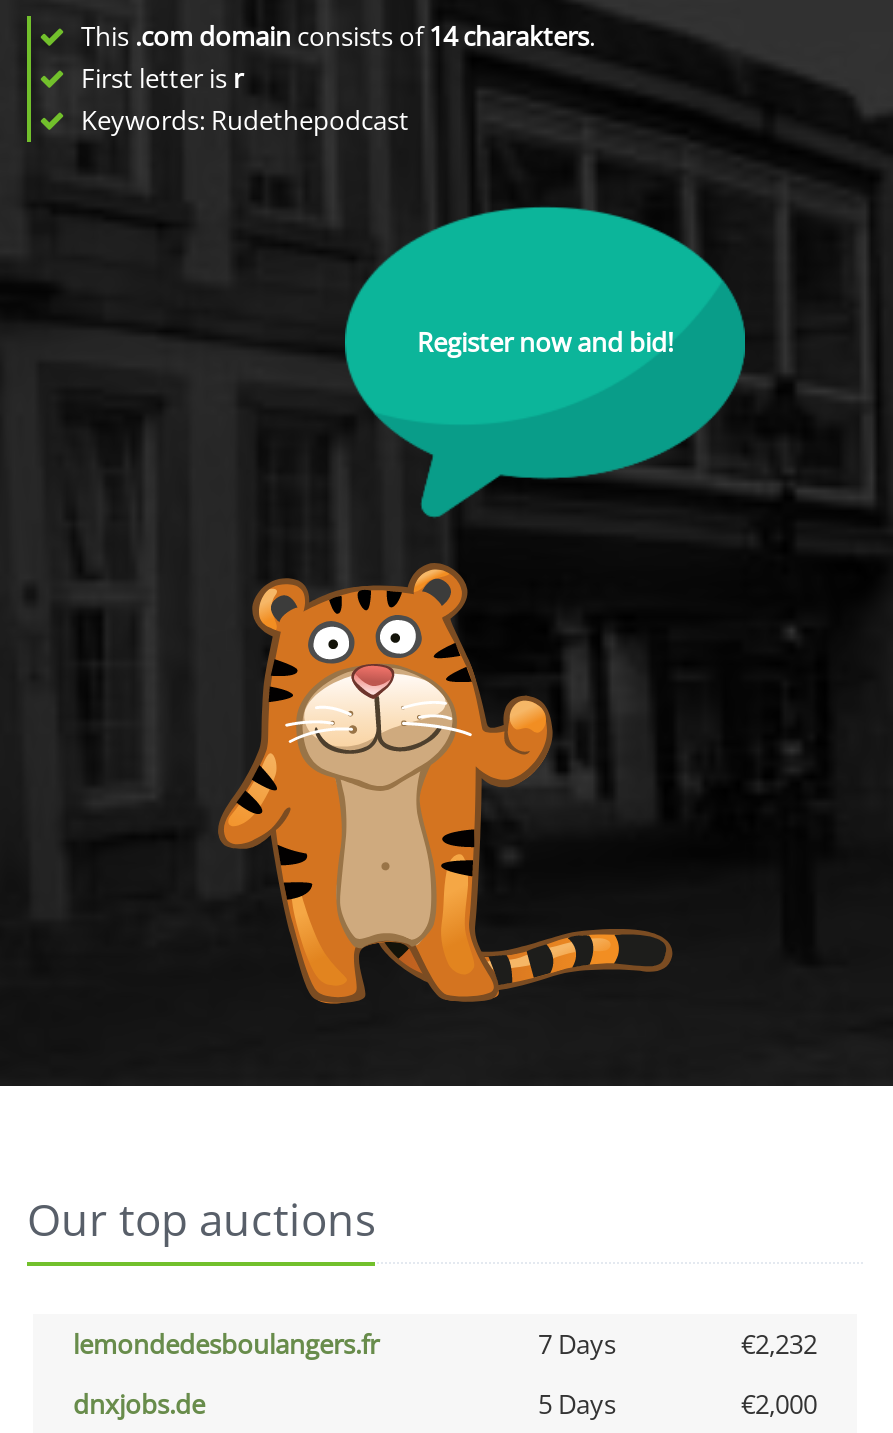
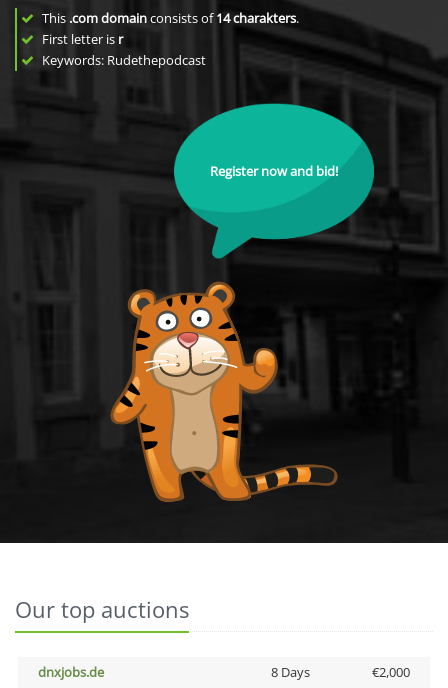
[73,1326,817,1362] lemondedesboulangers.fr | 7 Days | €2,232 -> none
[538,1386,616,1422] 5 Days -> [270,663,309,681] 8 Days

